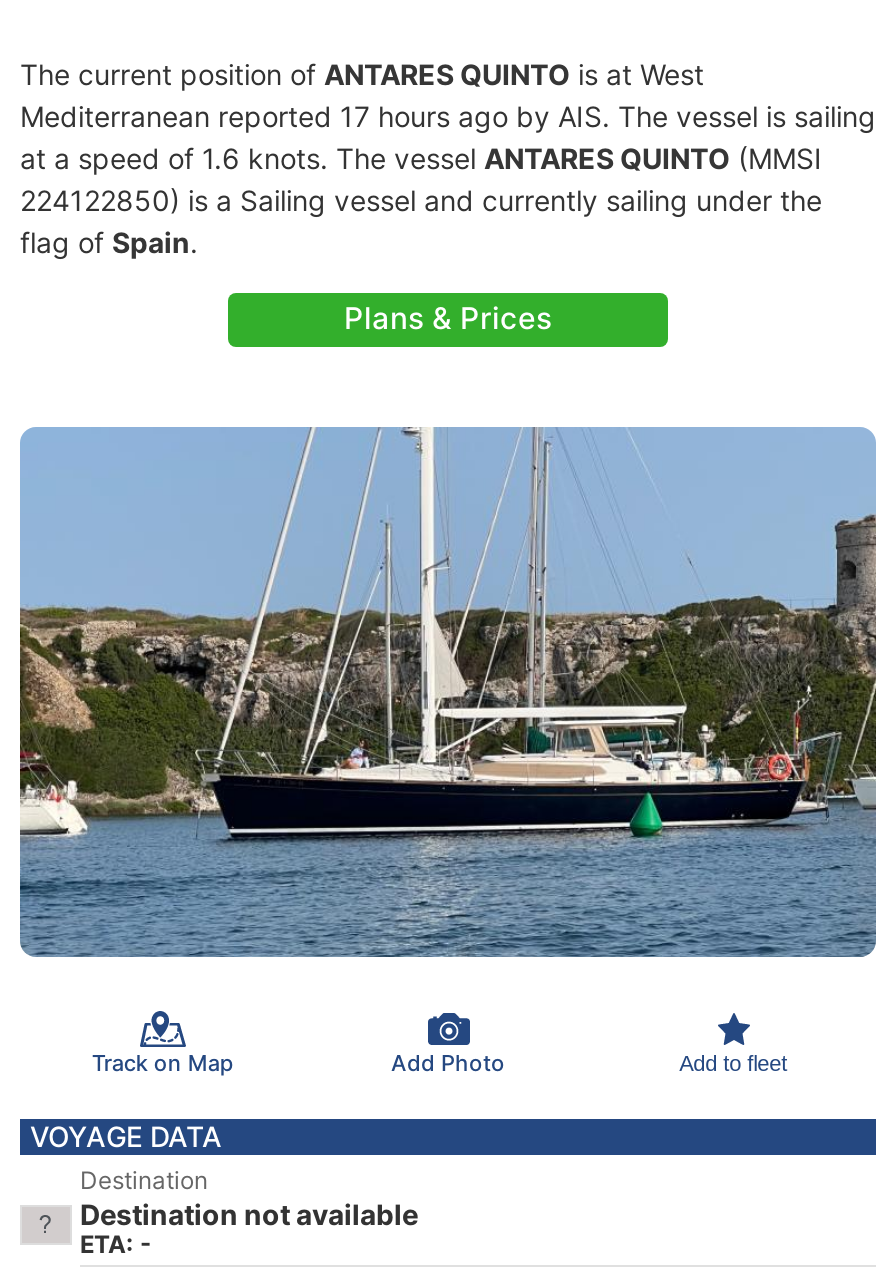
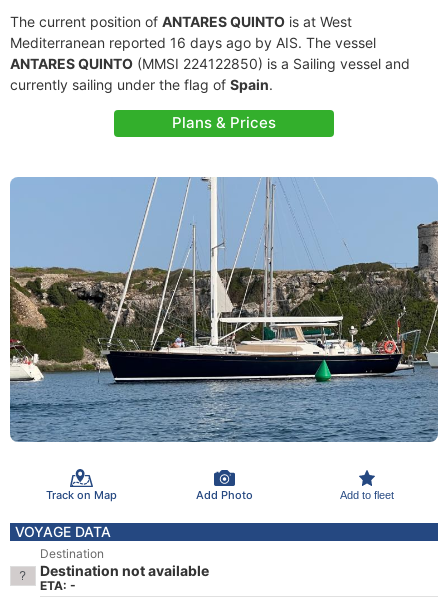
[20,99,876,259] Mediterranean reported 17 hours ago by AIS. The vessel is sailing | at a speed of 1.6 knots. The vessel ANTARES QUINTO (MMSI | 224122850) is a Sailing vessel and currently sailing under the | flag of Spain. -> [10,34,410,93] Mediterranean reported 16 days ago by AIS. The vessel | ANTARES QUINTO (MMSI 224122850) is a Sailing vessel and | currently sailing under the flag of Spain.

